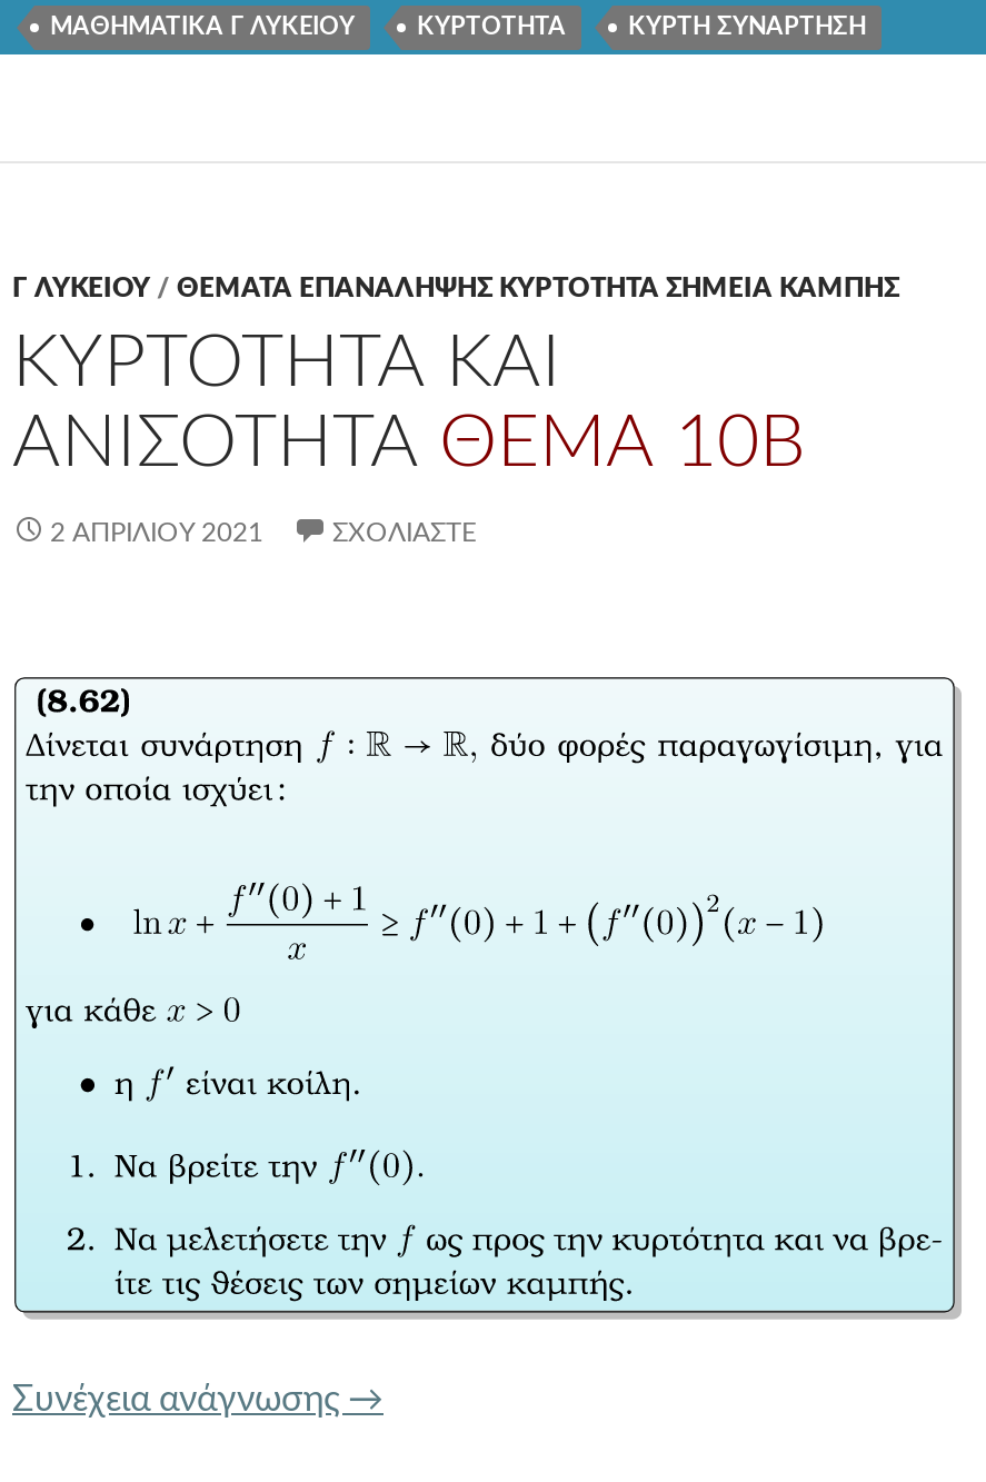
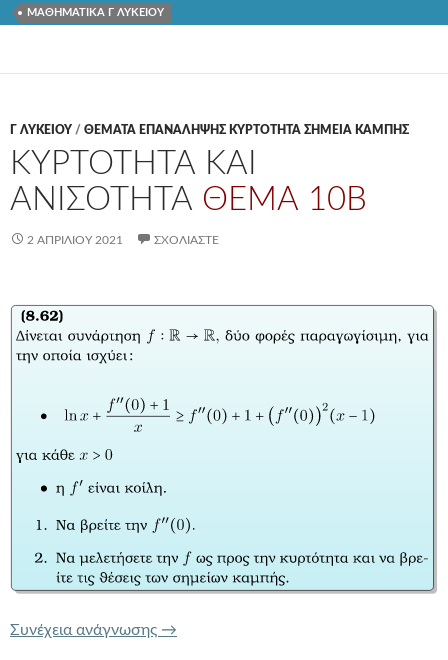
[417,15,866,39] ΚΥΡΤΟΤΗΤΑ | ΚΥΡΤΗ ΣΥΝΑΡΤΗΣΗ -> none

